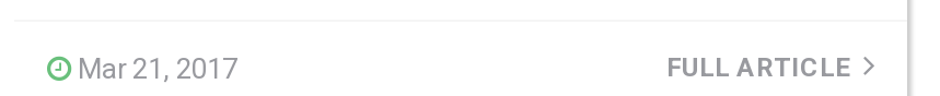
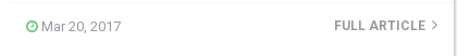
[78,52,237,85] Mar 21, 2017 -> [41,18,121,34] Mar 20, 2017

